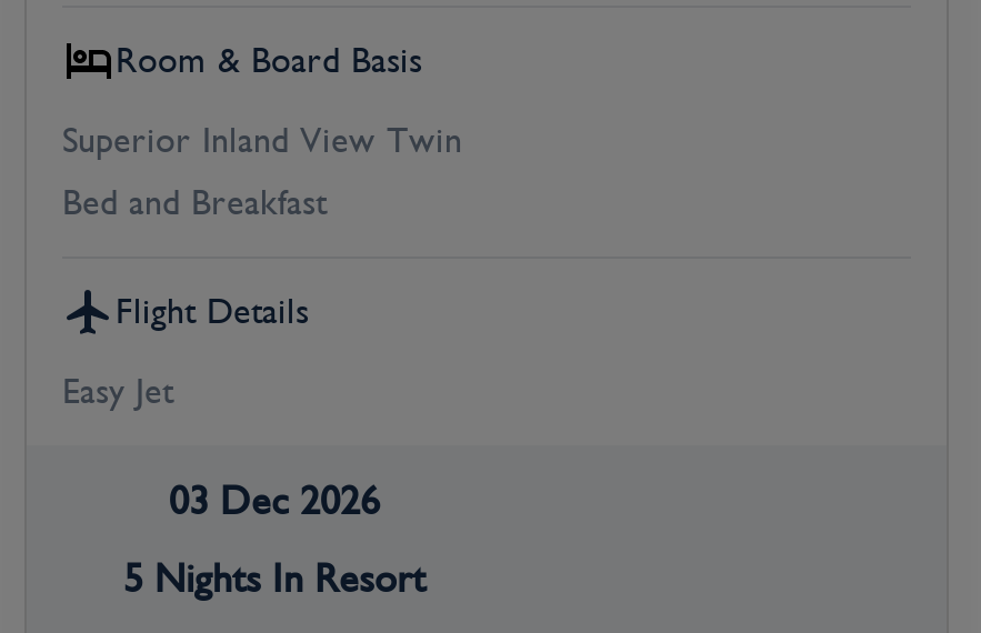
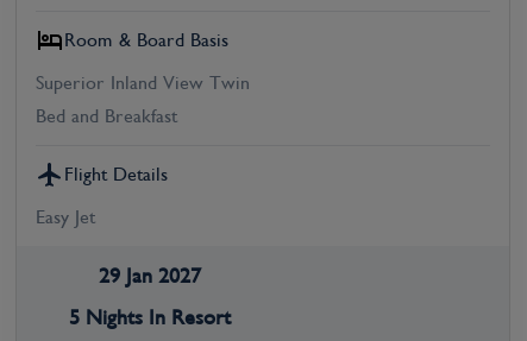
[169,482,380,524] 03 Dec 2026 -> [98,266,200,288] 29 Jan 2027

